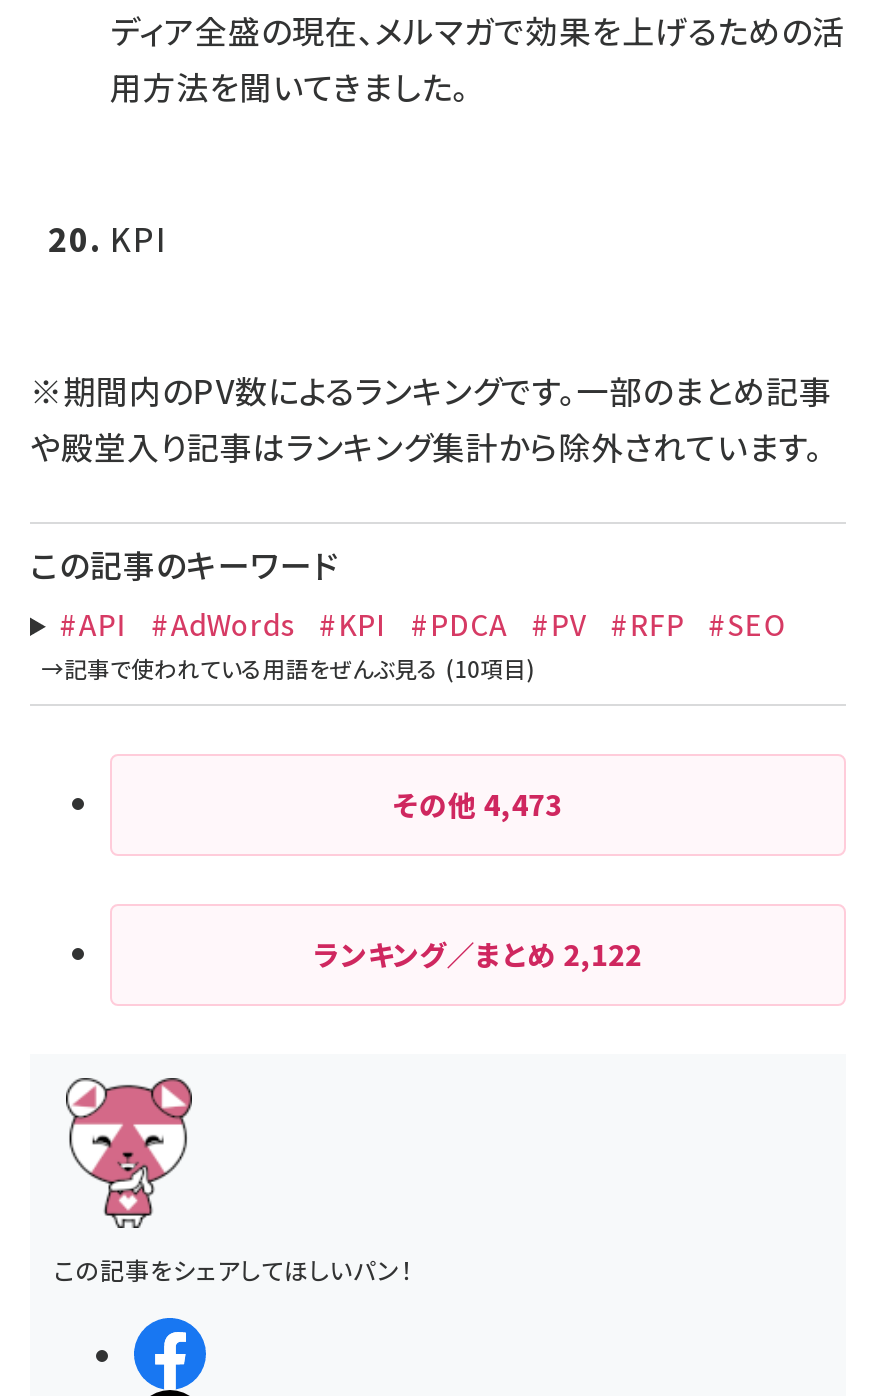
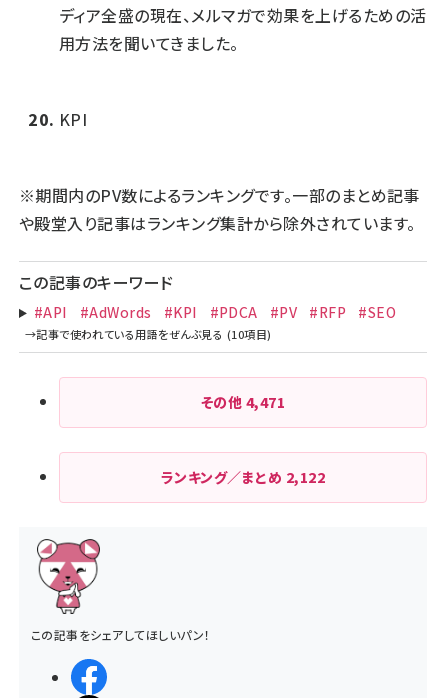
[394,784,562,824] その他4,473 -> [201,392,285,412] その他4,471

